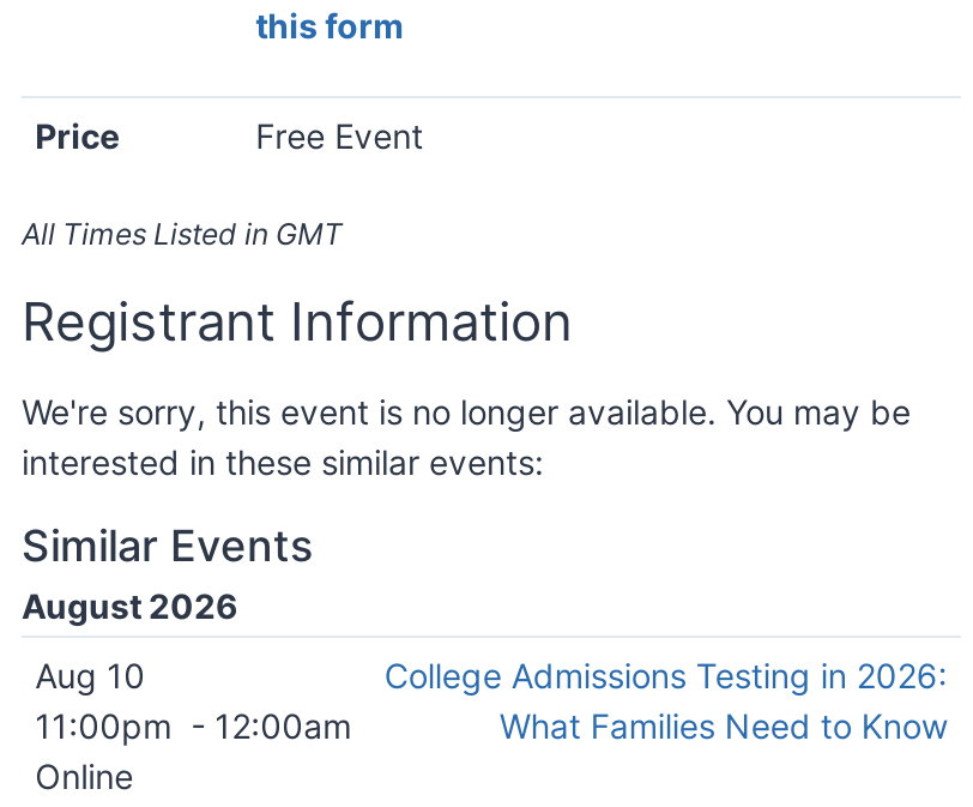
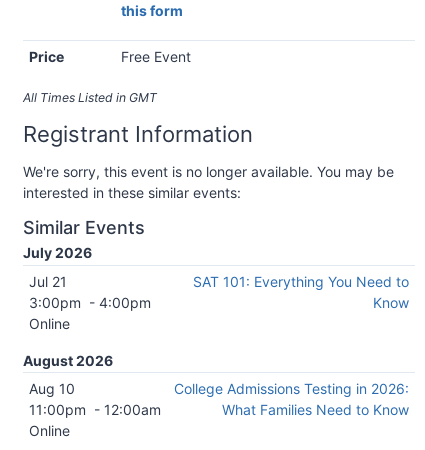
none -> [23,244,151,331] July 2026 | Jul 21 | 3:00pm - 4:00pm | Online
none -> [193,272,409,310] SAT 101: Everything You Need to | Know

